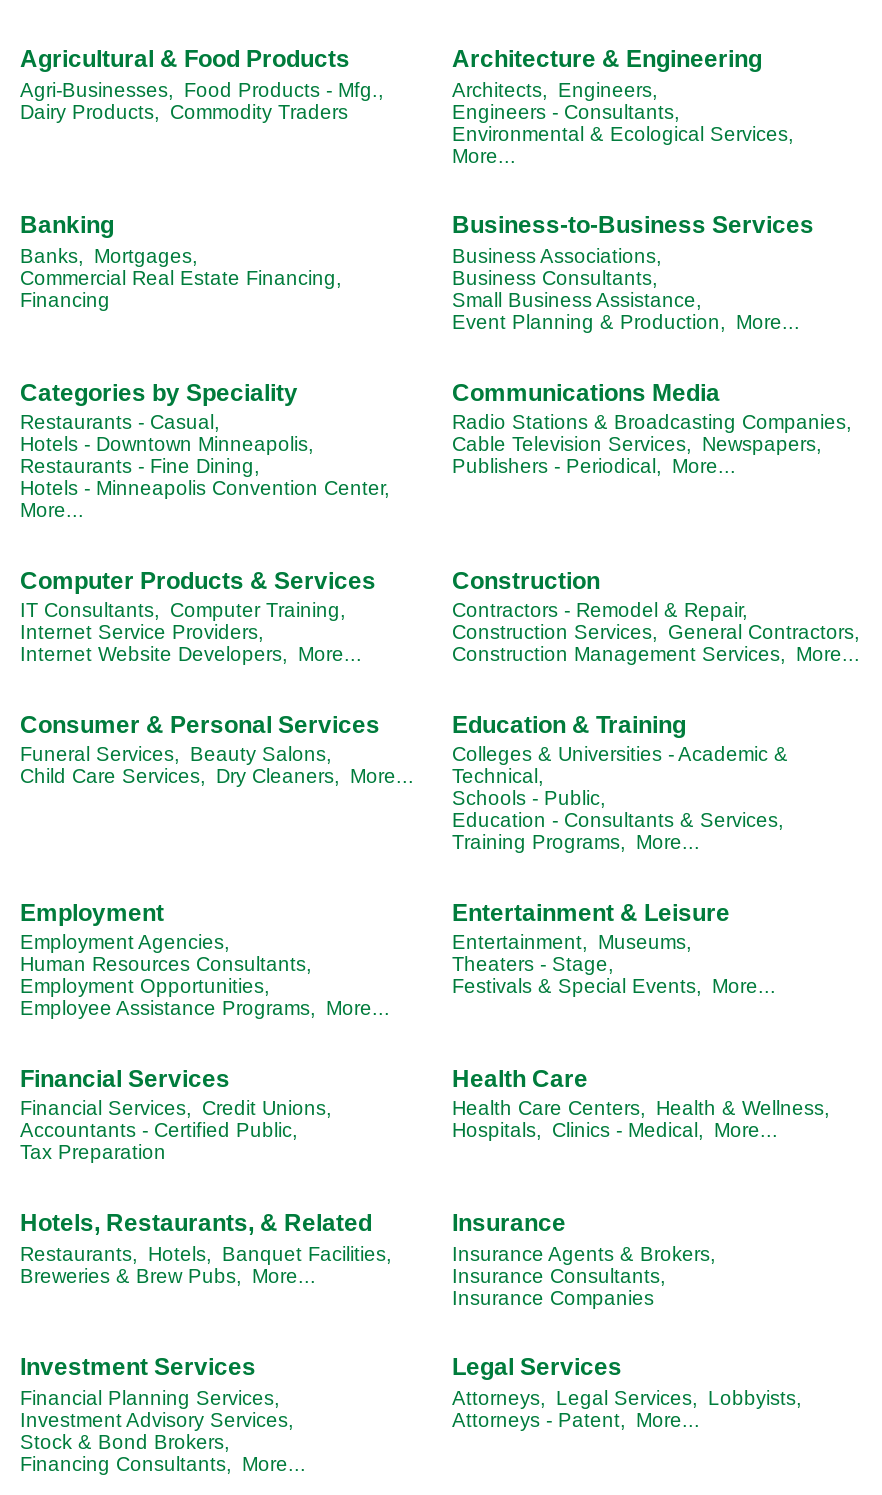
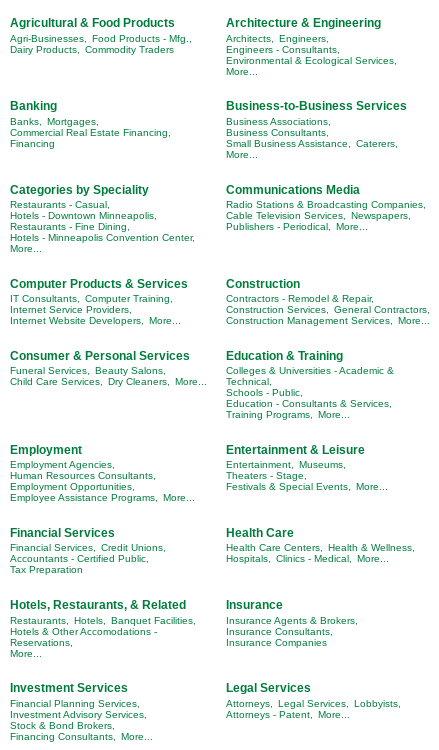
[452,289,800,333] Small Business Assistance, | Event Planning & Production, More... -> [226,138,398,160] Small Business Assistance, Caterers, | More...
[20,1264,316,1286] Breweries & Brew Pubs, More... -> [10,625,157,658] Hotels & Other Accomodations - | Reservations, | More...

